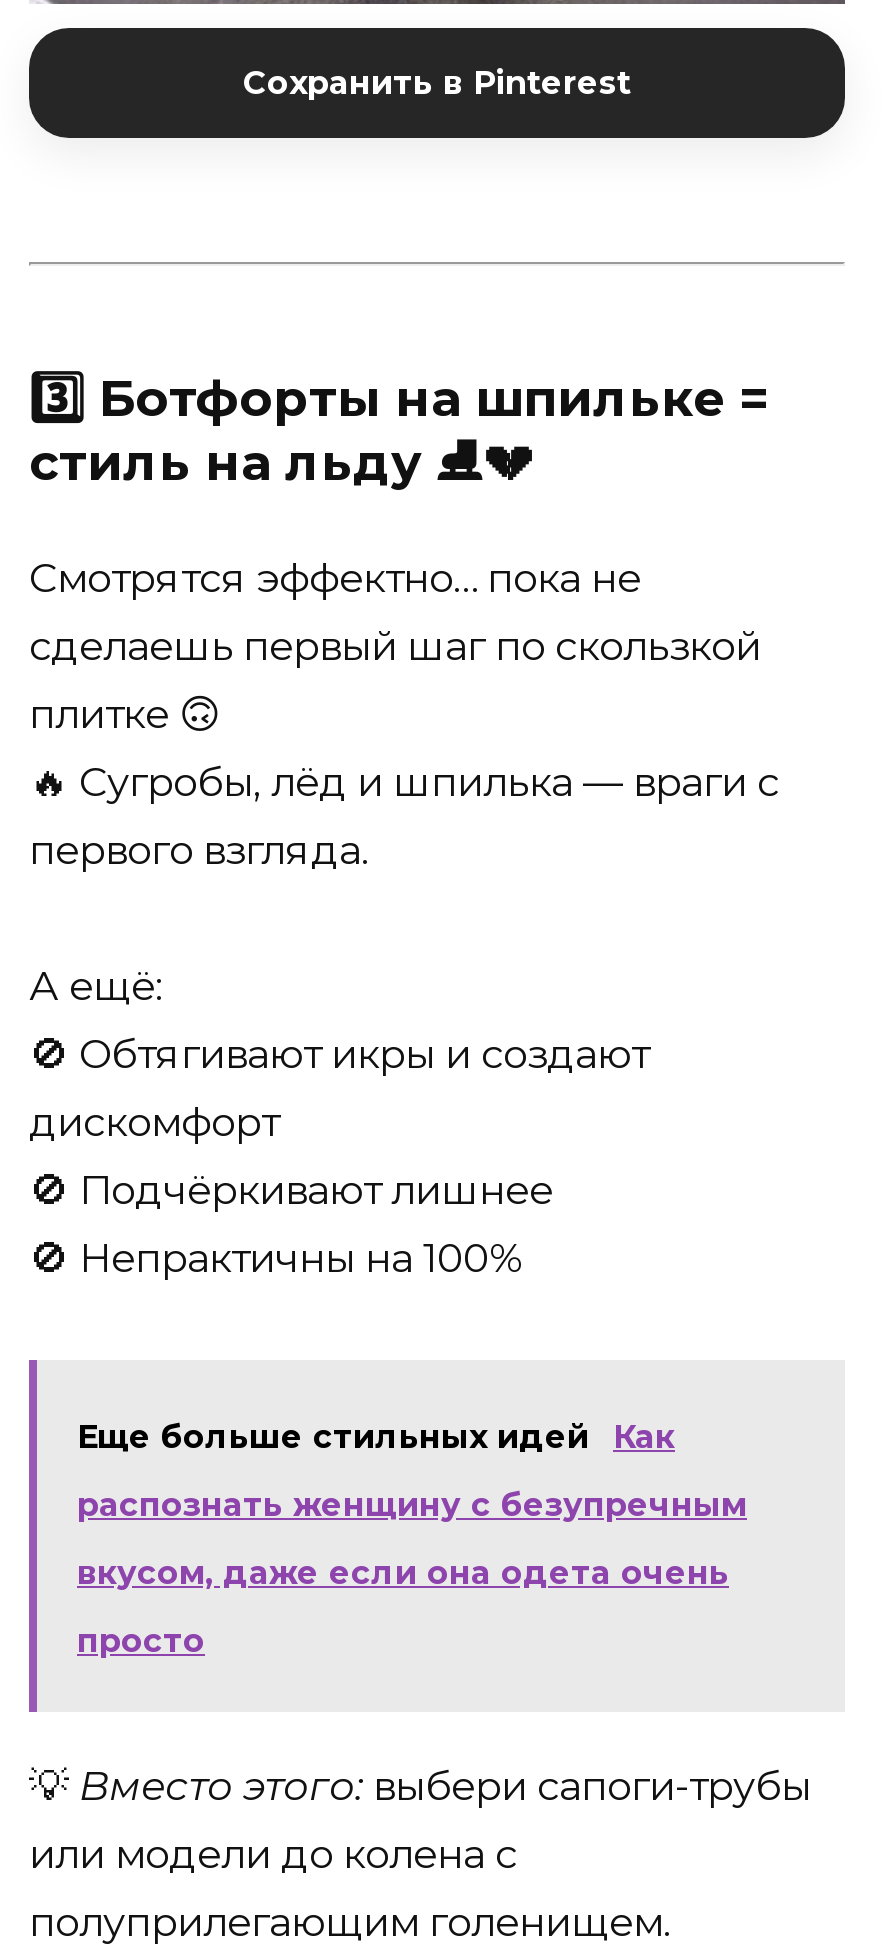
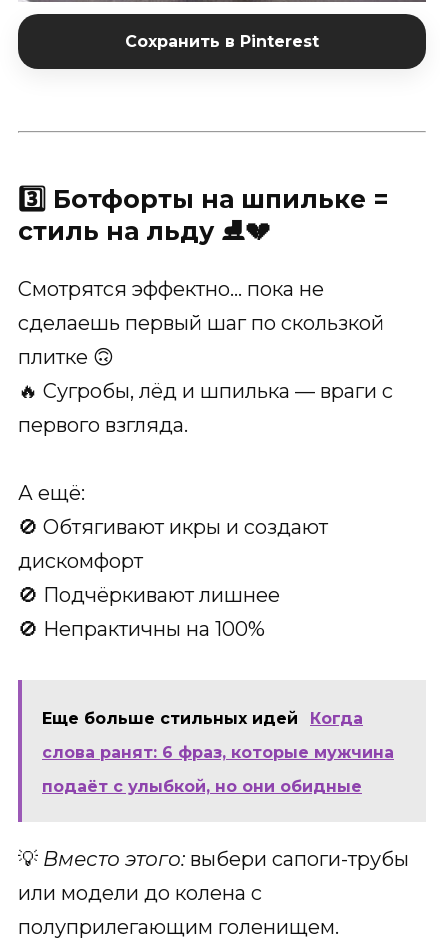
[77,1419,747,1661] Как | распознать женщину с безупречным | вкусом, даже если она одета очень | просто -> [42,709,394,796] Когда | слова ранят: 6 фраз, которые мужчина | подаёт с улыбкой, но они обидные

